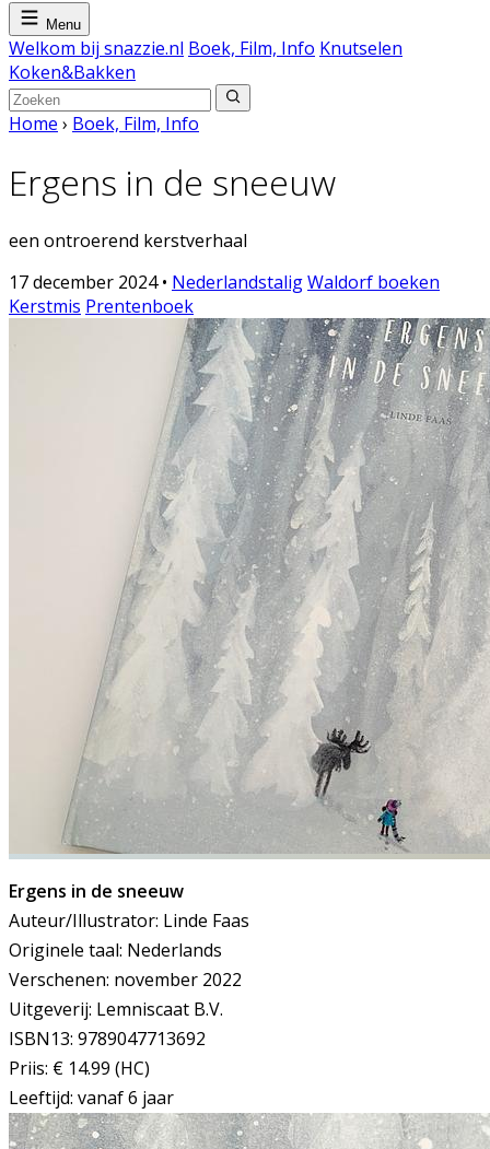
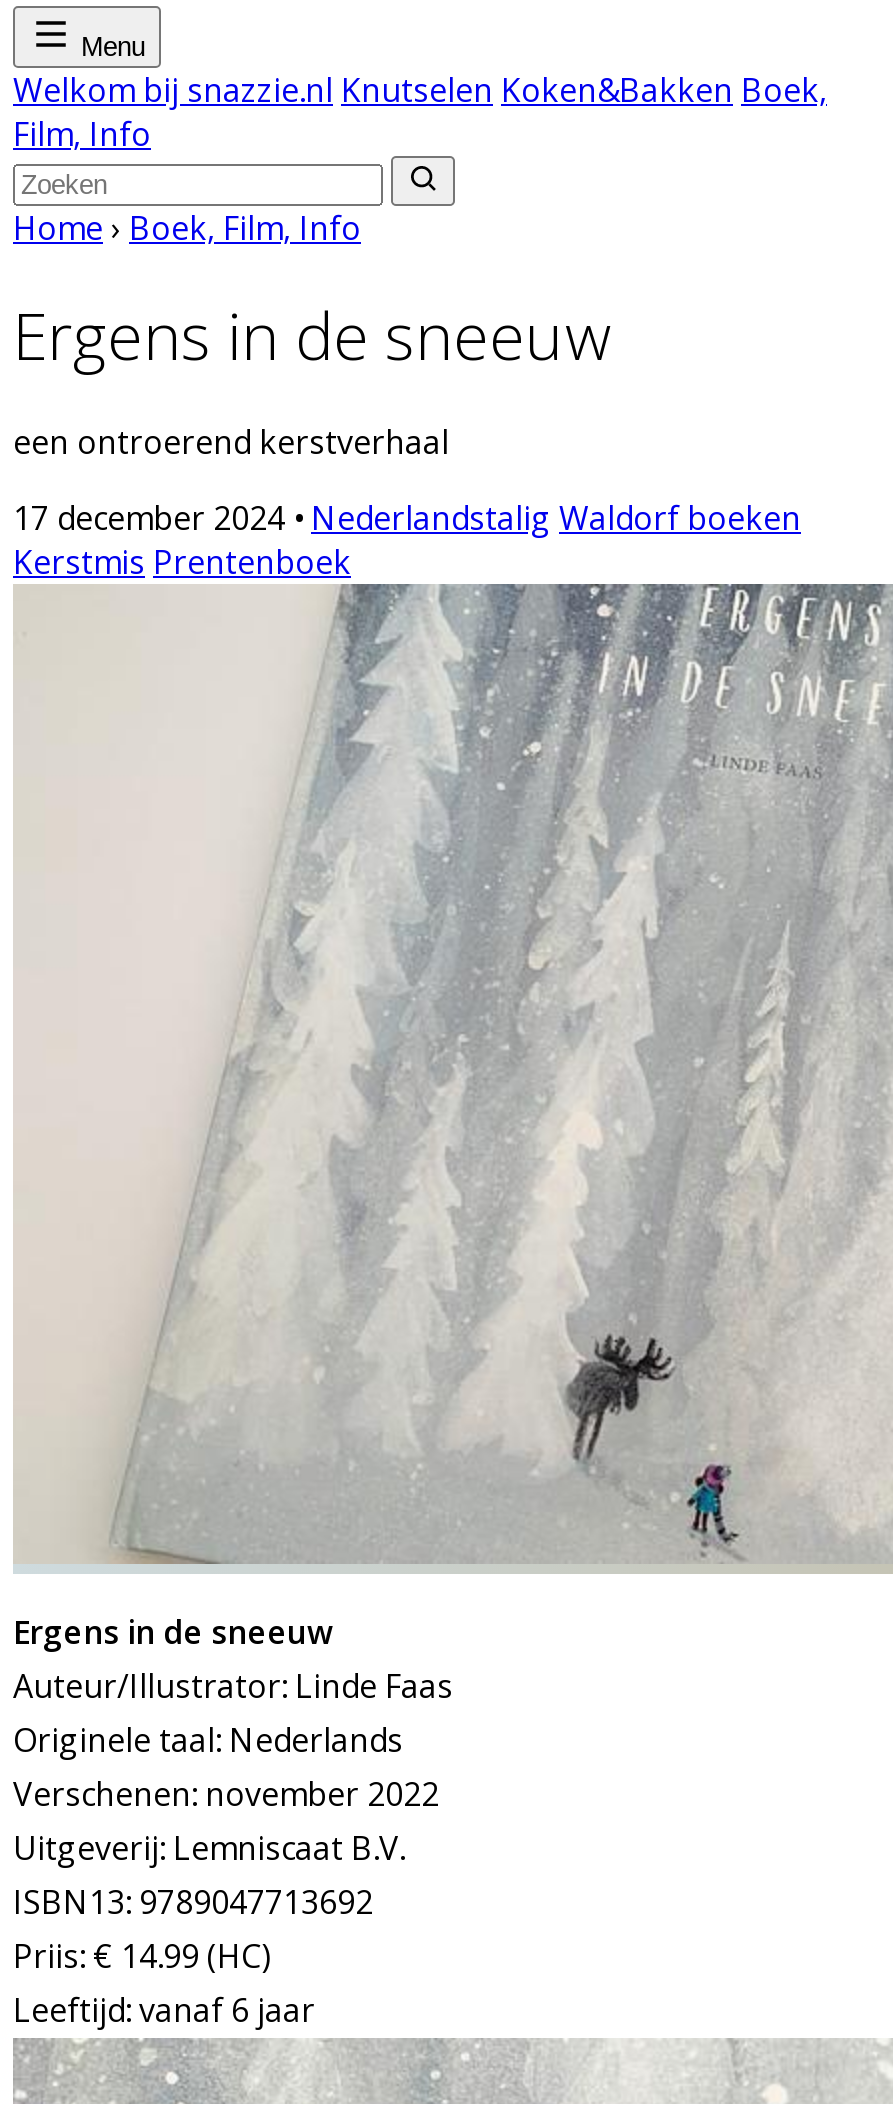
[9,36,402,84] Welkom bij snazzie.nl Boek, Film, Info Knutselen | Koken&Bakken -> [13,67,827,155] Welkom bij snazzie.nl Knutselen Koken&Bakken Boek, | Film, Info

